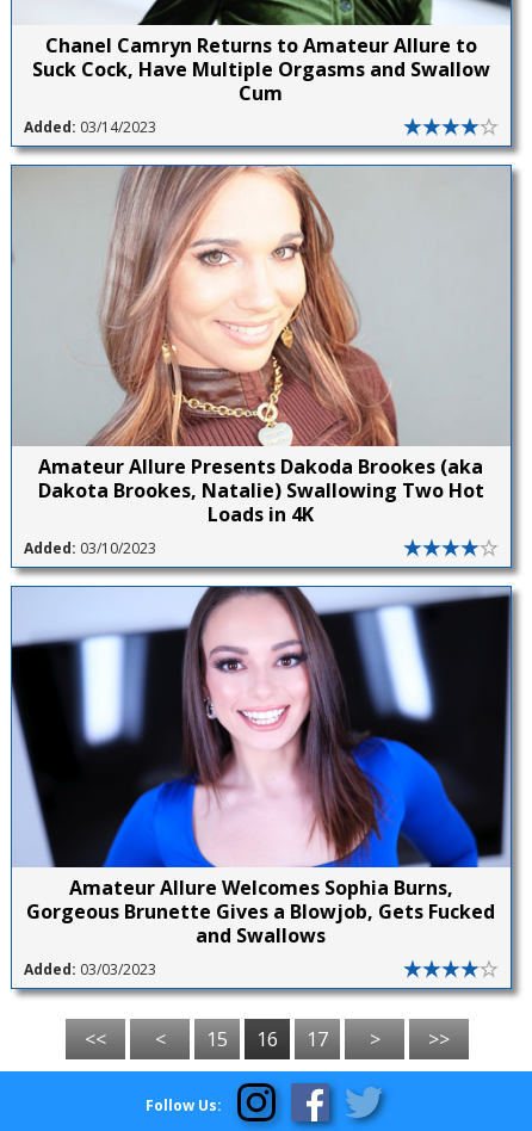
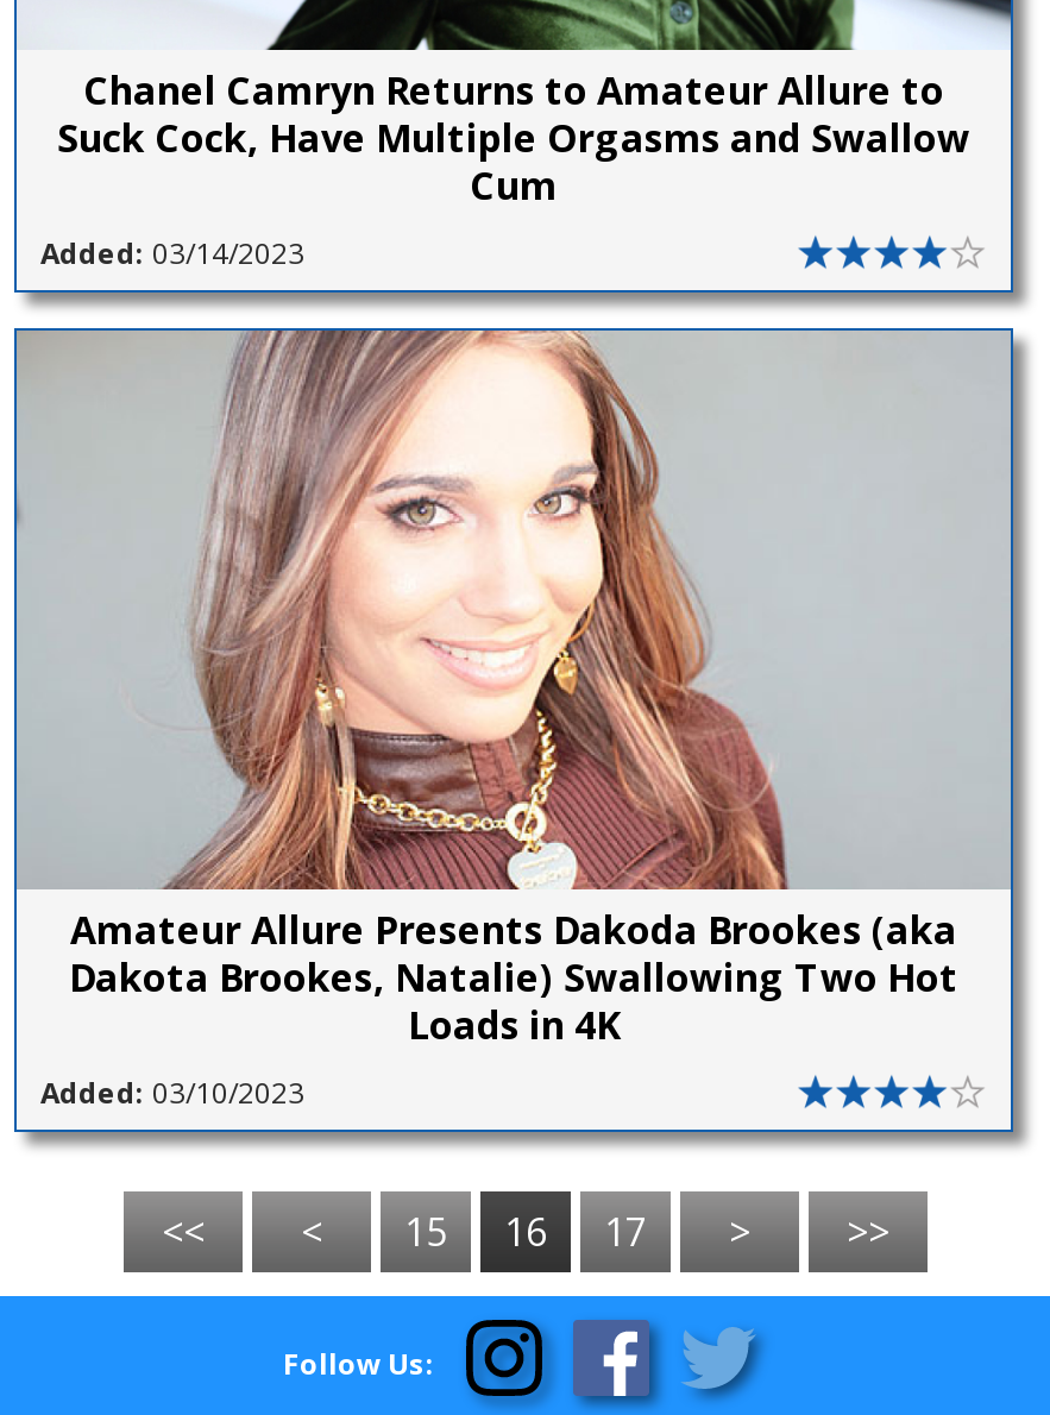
[11,586,512,980] [image] | Amateur Allure Welcomes Sophia Burns, | Gorgeous Brunette Gives a Blowjob, Gets Fucked | and Swallows | Added: 03/03/2023 -> none

